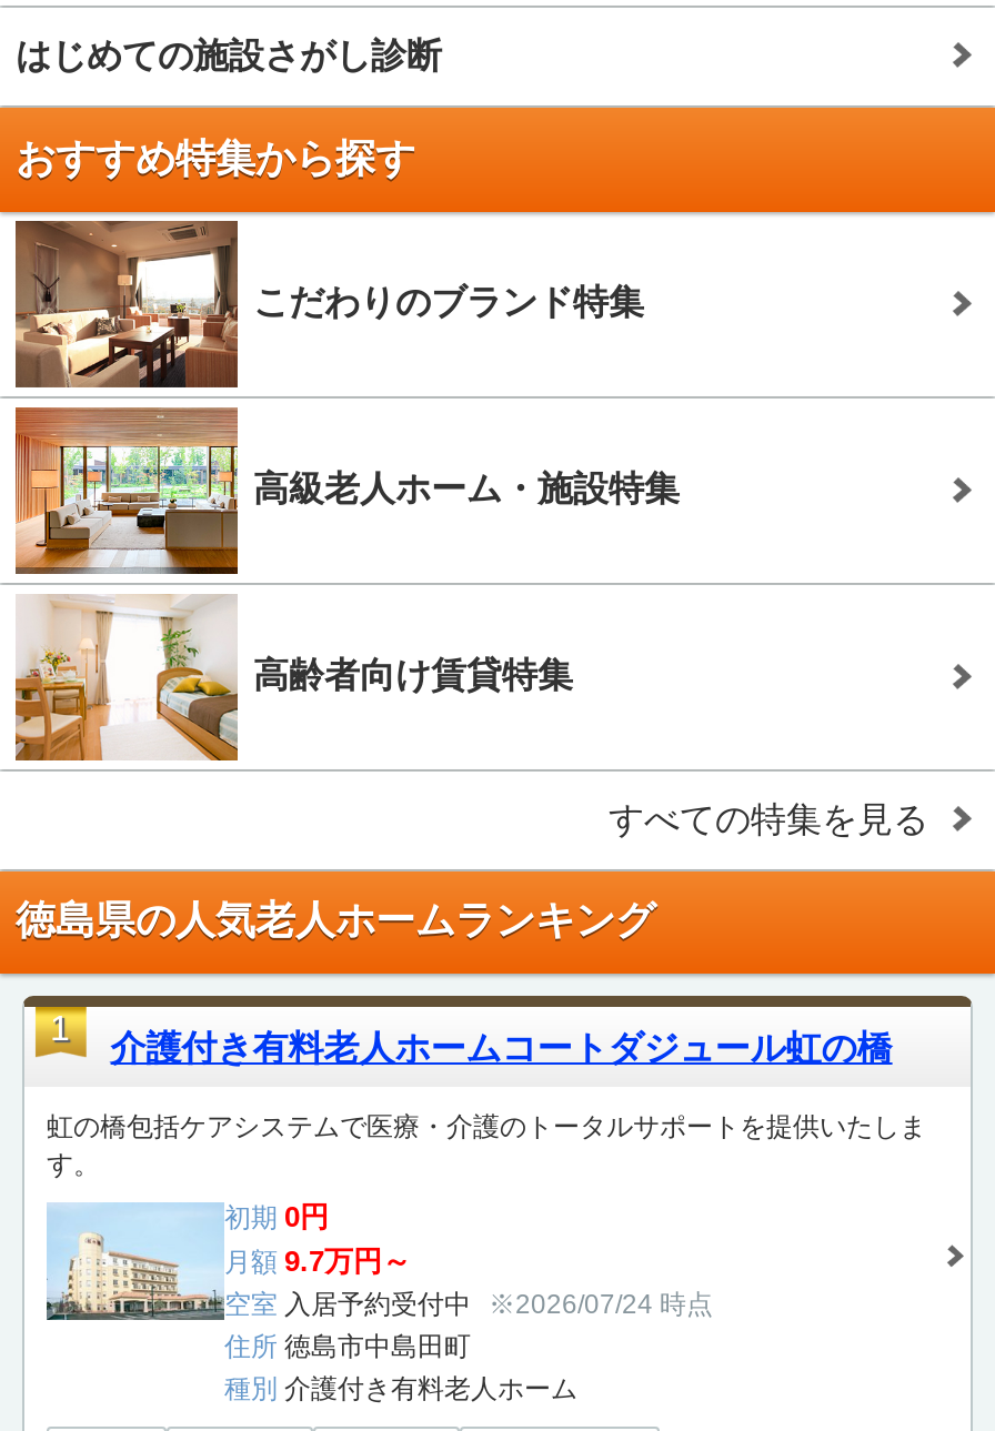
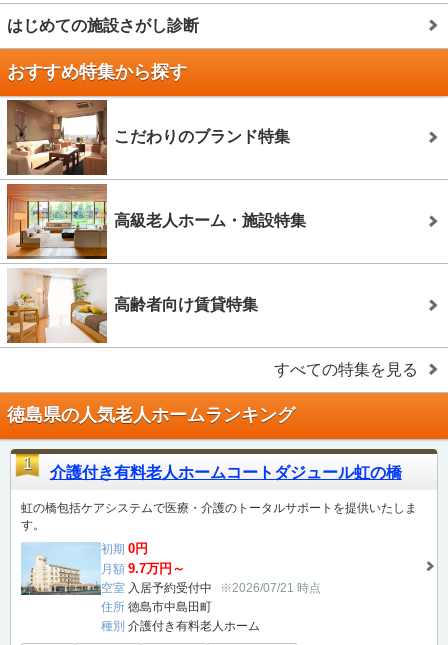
[224,1289,713,1320] 空室 入居予約受付中 ※2026/07/24 時点 -> [101,581,321,595] 空室 入居予約受付中 ※2026/07/21 時点

